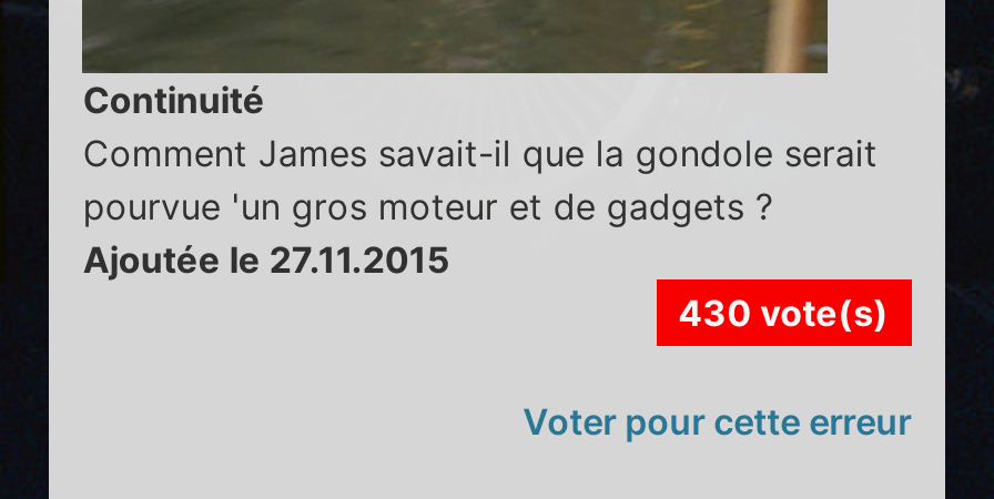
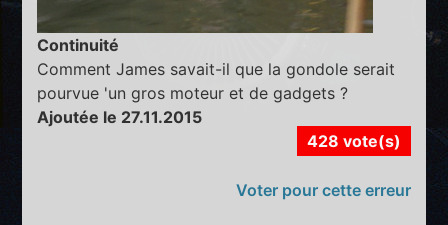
[678,292,889,336] 430 vote(s) -> [307,131,401,151] 428 vote(s)

